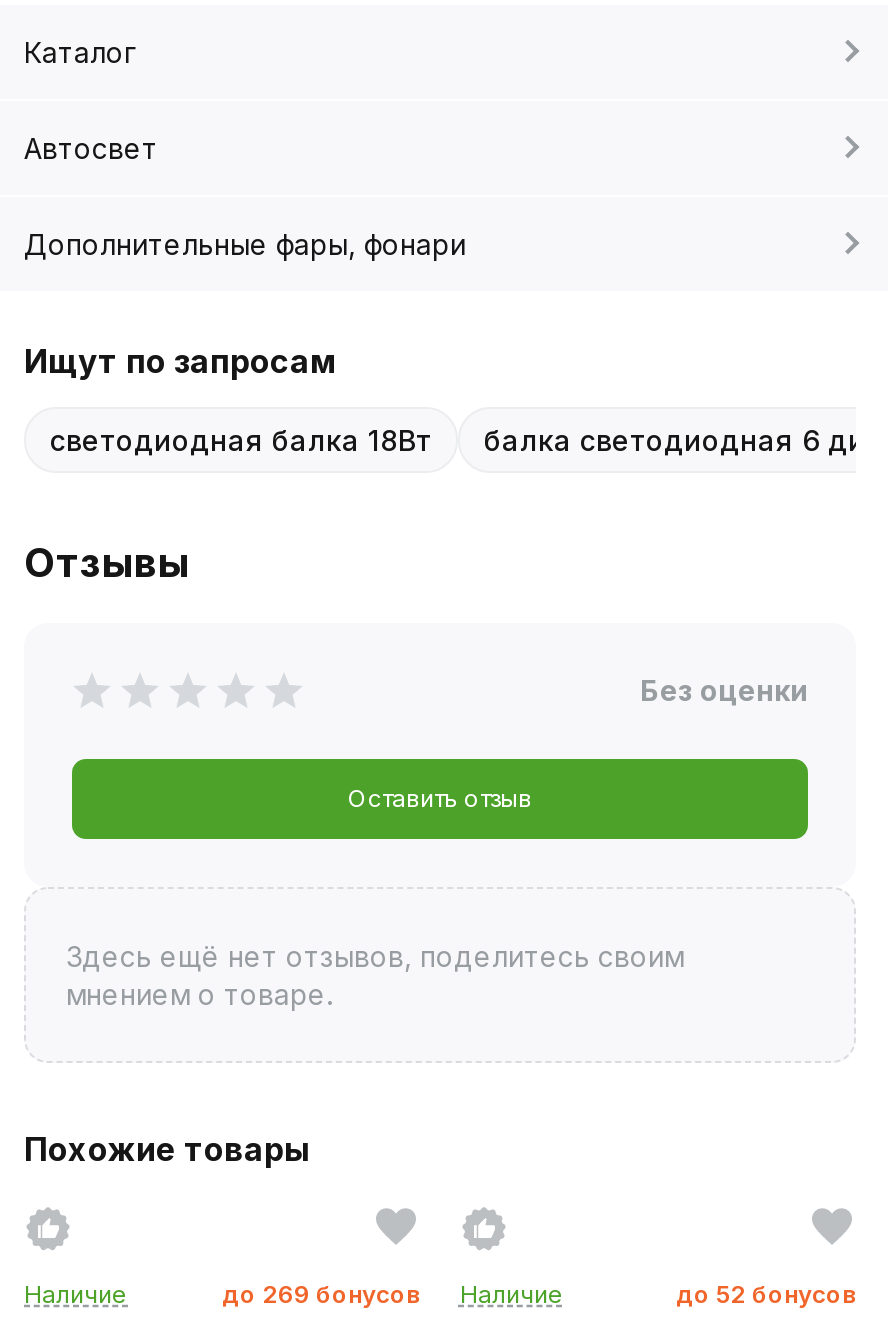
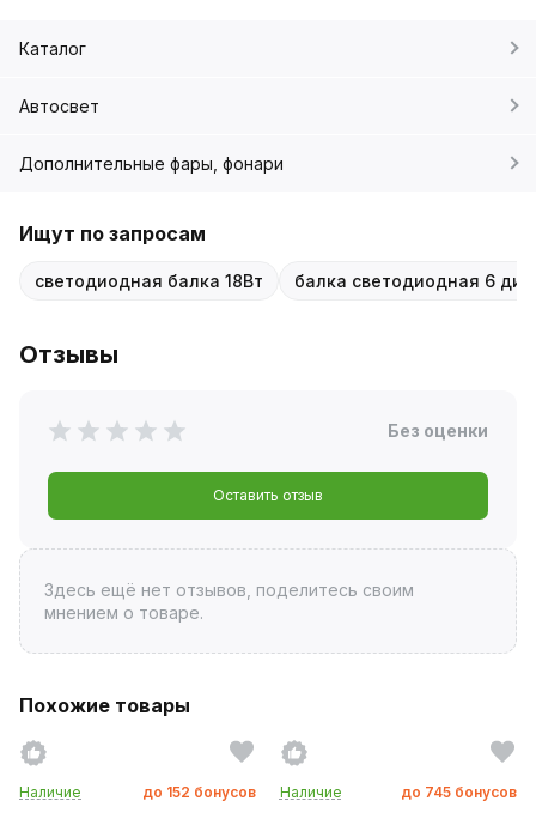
[222,1278,564,1308] до 269 бонусов Наличие -> [142,782,342,800] до 152 бонусов Наличие
[676,1278,856,1308] до 52 бонусов -> [401,782,517,800] до 745 бонусов

